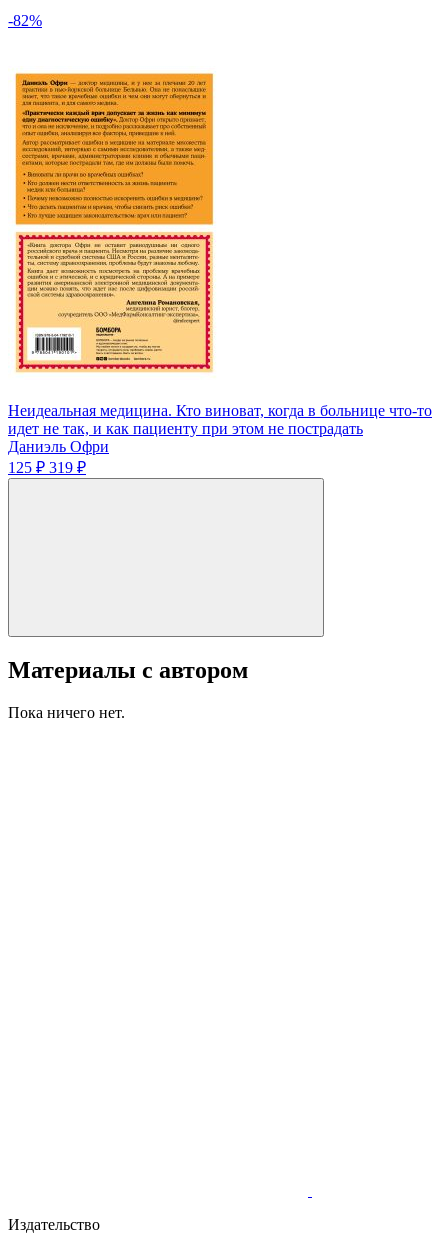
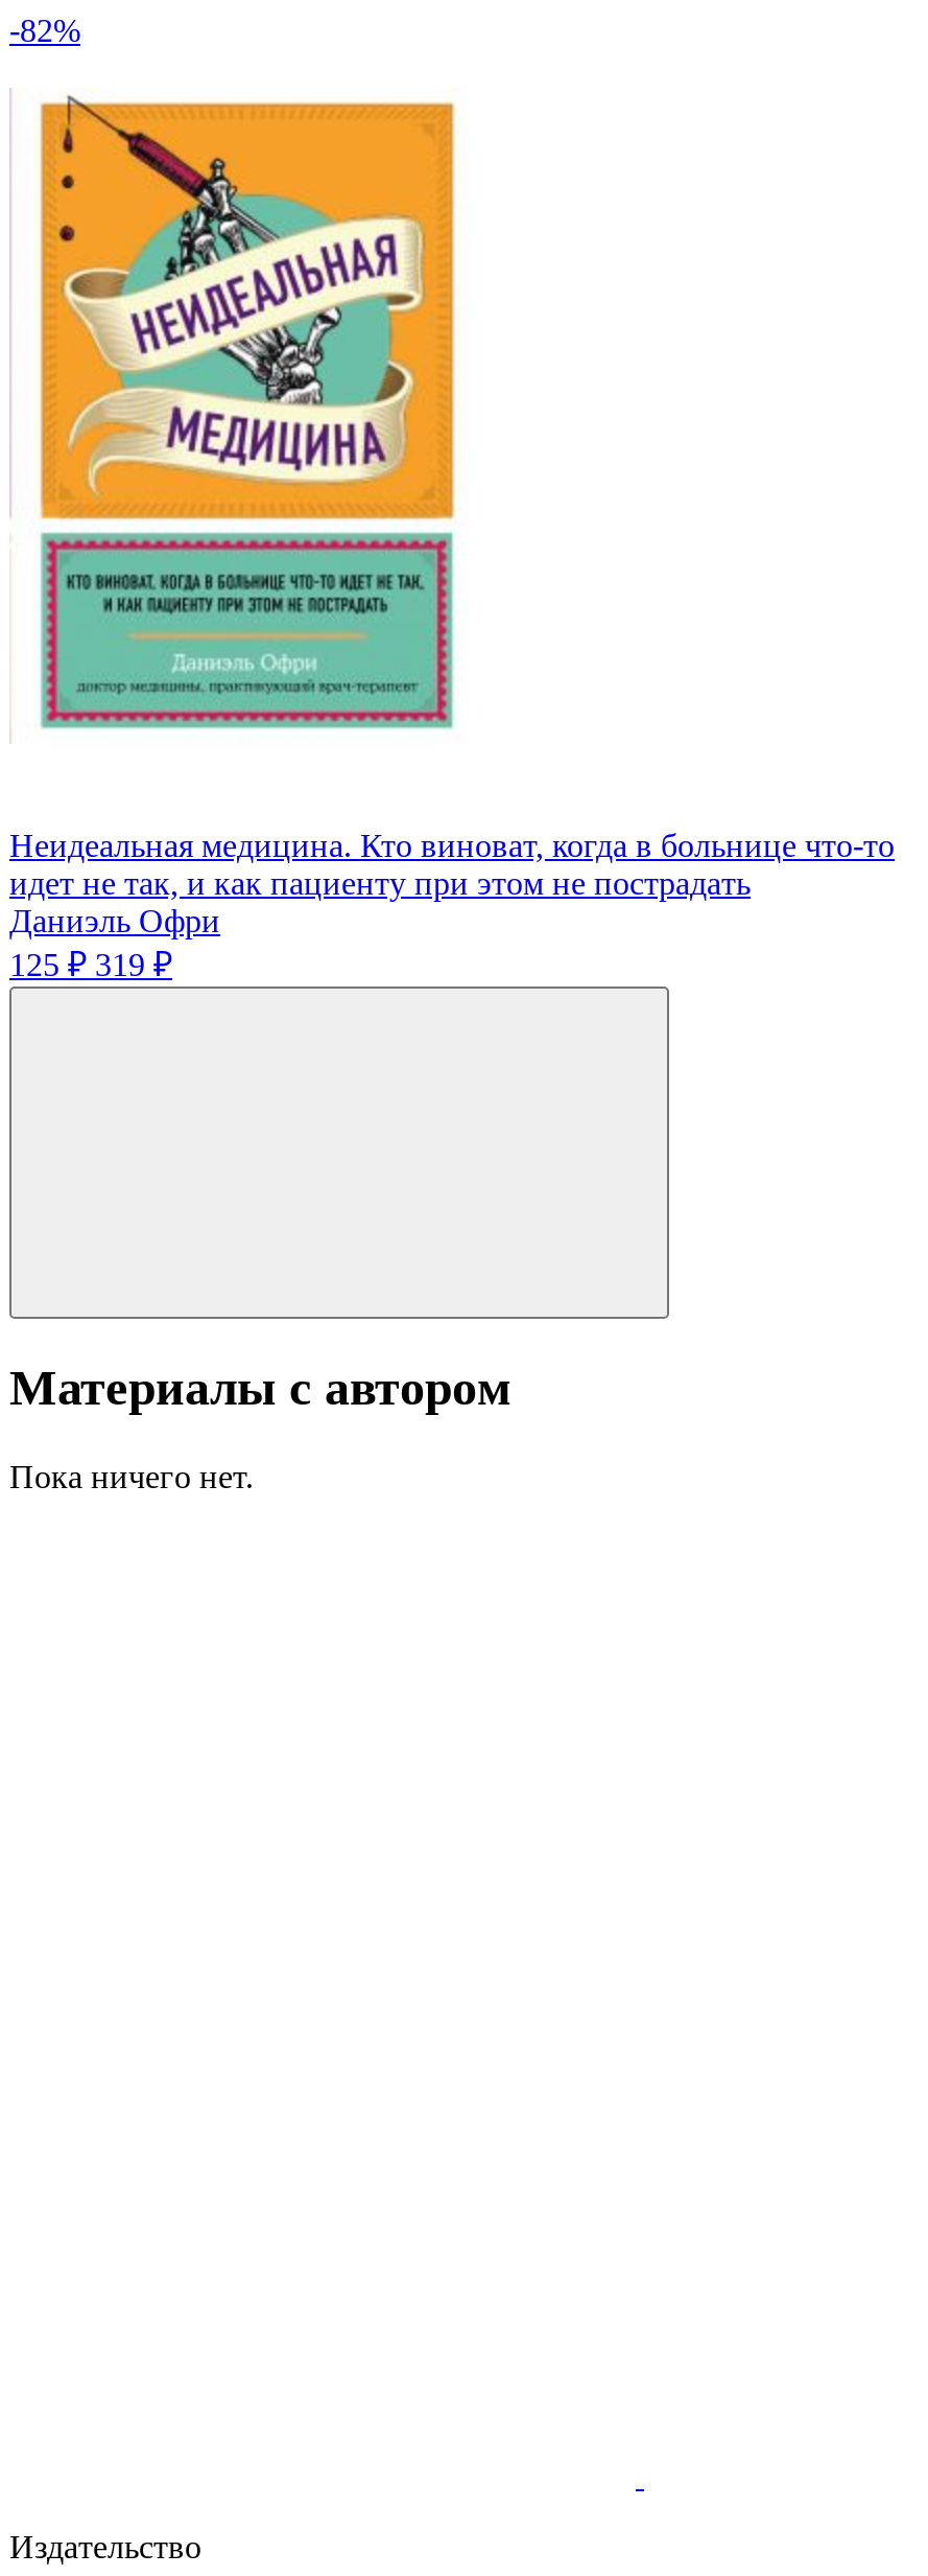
[14,52,221,374] [image] -> [24,94,456,767] [image]

